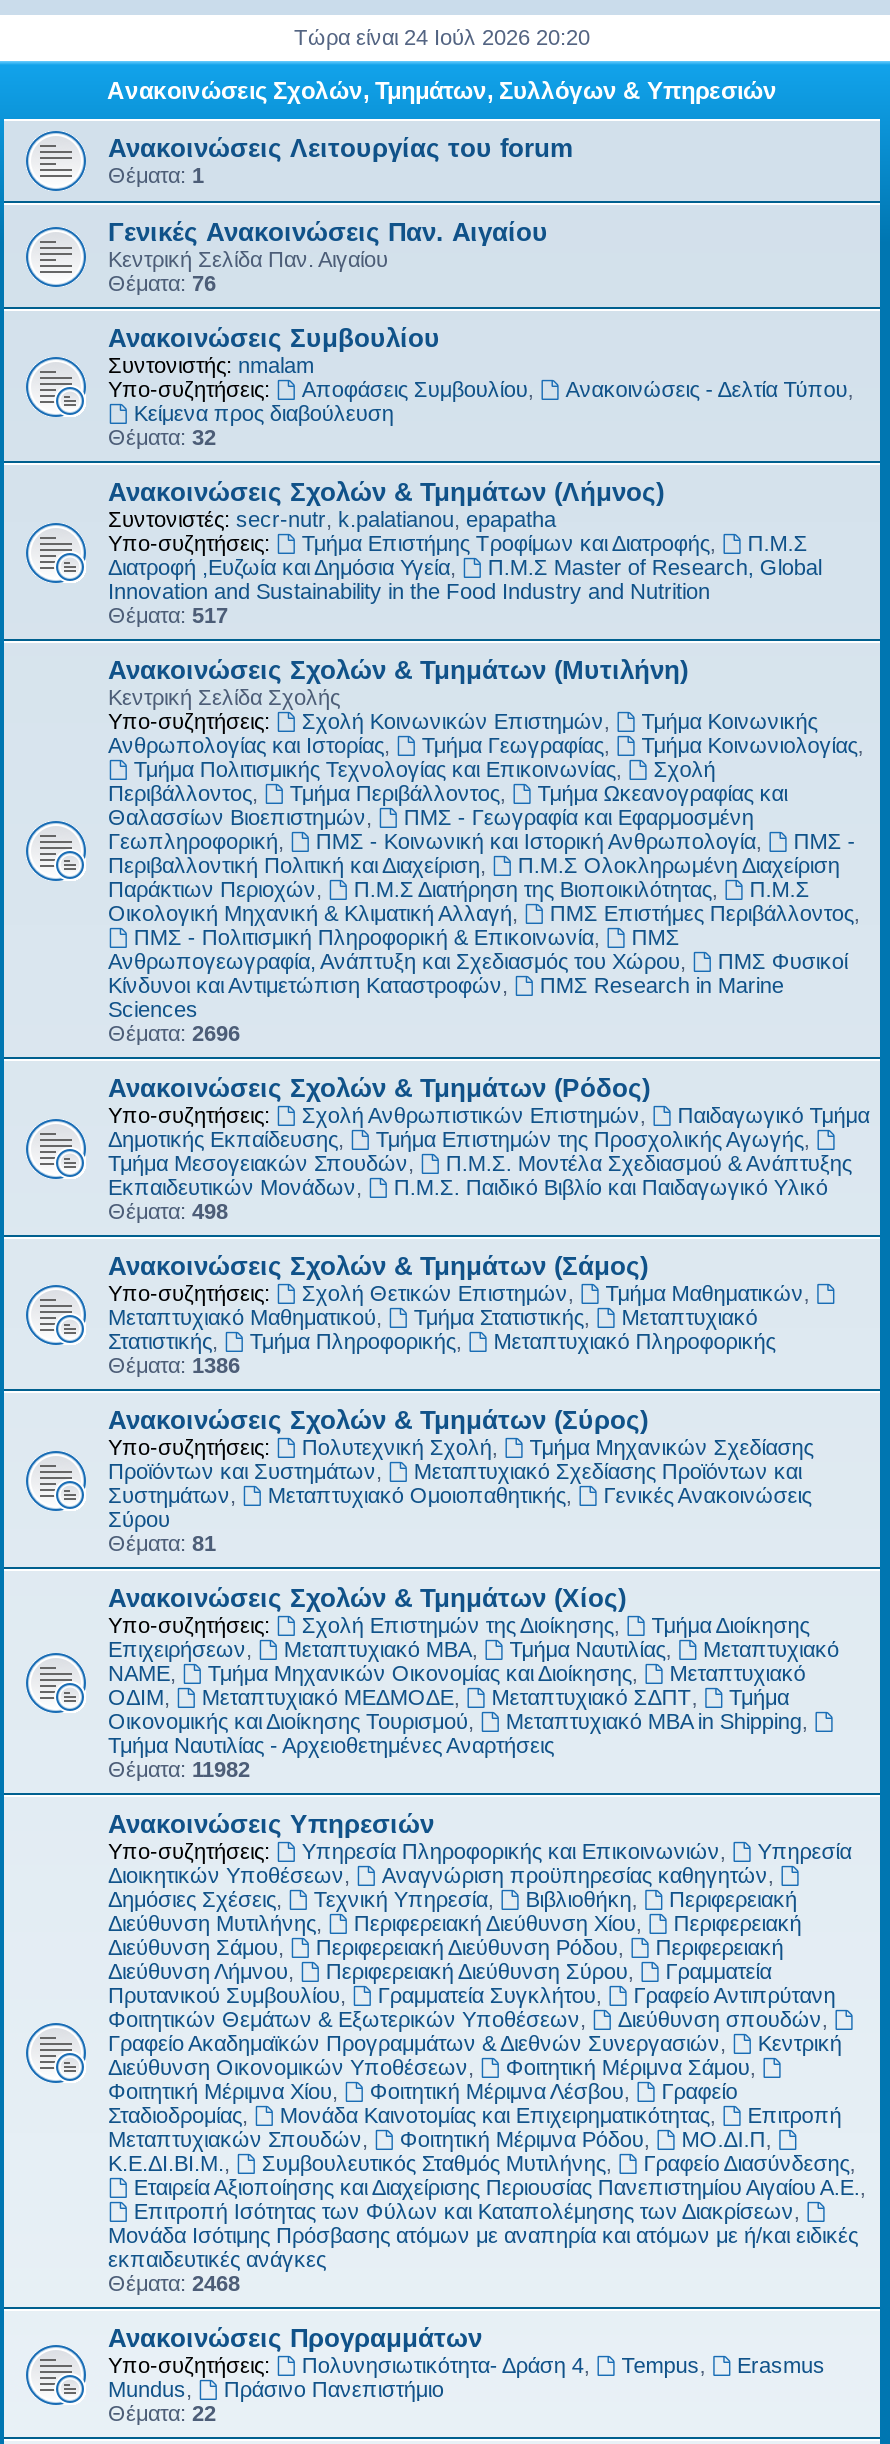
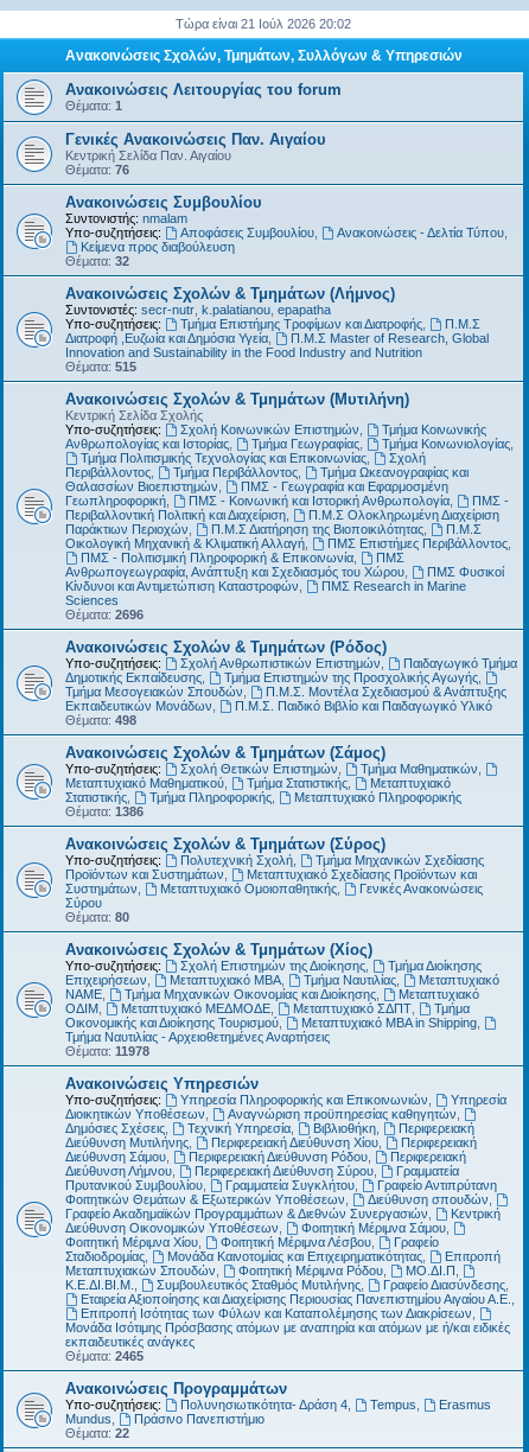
[294,25,590,49] Τώρα είναι 24 Ιούλ 2026 20:20 -> [176,17,351,31] Τώρα είναι 21 Ιούλ 2026 20:02
[108,603,228,627] Θέματα: 517 -> [65,359,136,374] Θέματα: 515
[108,1531,216,1555] Θέματα: 81 -> [65,910,129,924] Θέματα: 80
[108,1757,250,1781] Θέματα: 11982 -> [65,1044,149,1058] Θέματα: 11978
[108,2271,240,2295] Θέματα: 2468 -> [65,1349,144,1363] Θέματα: 2465

